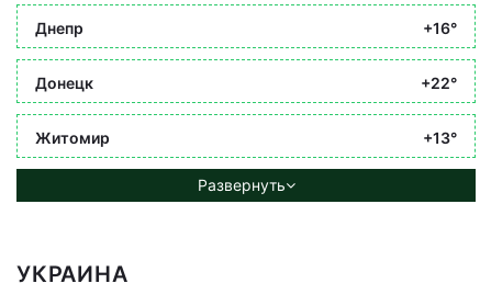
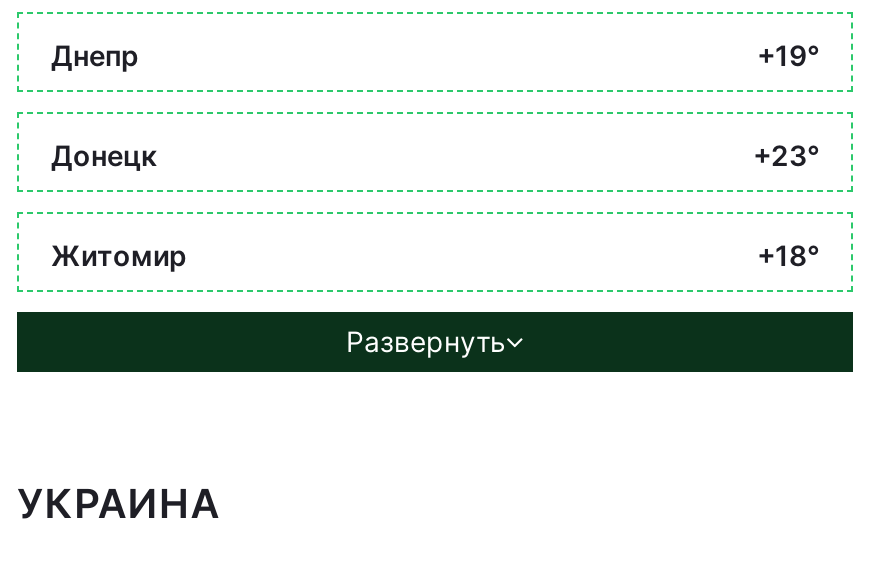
[423,18,457,37] +16° -> [757,37,819,71] +19°
[421,73,457,92] +22° -> [753,137,819,171] +23°
[423,128,457,146] +13° -> [757,237,819,271] +18°

